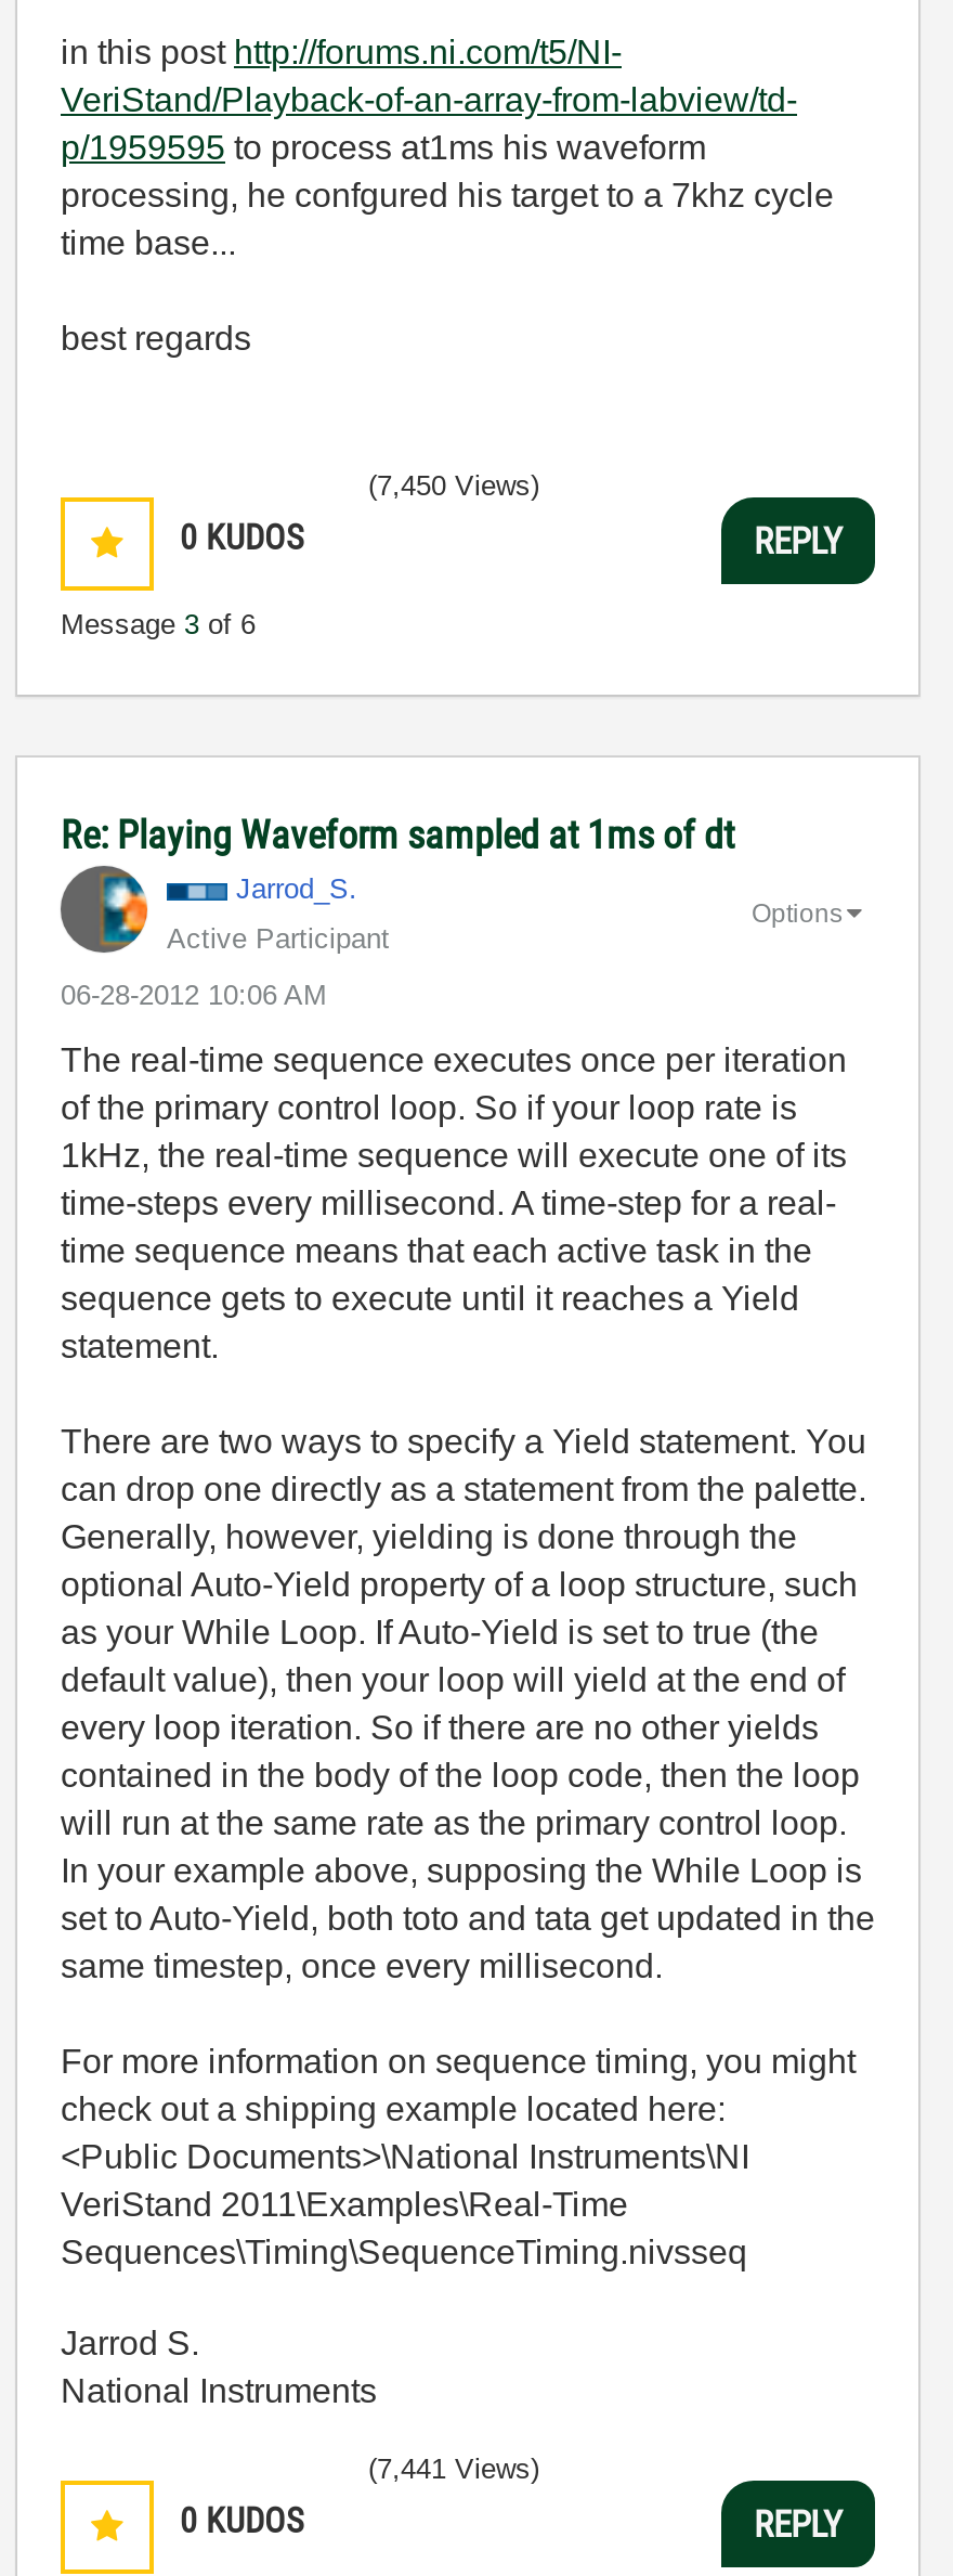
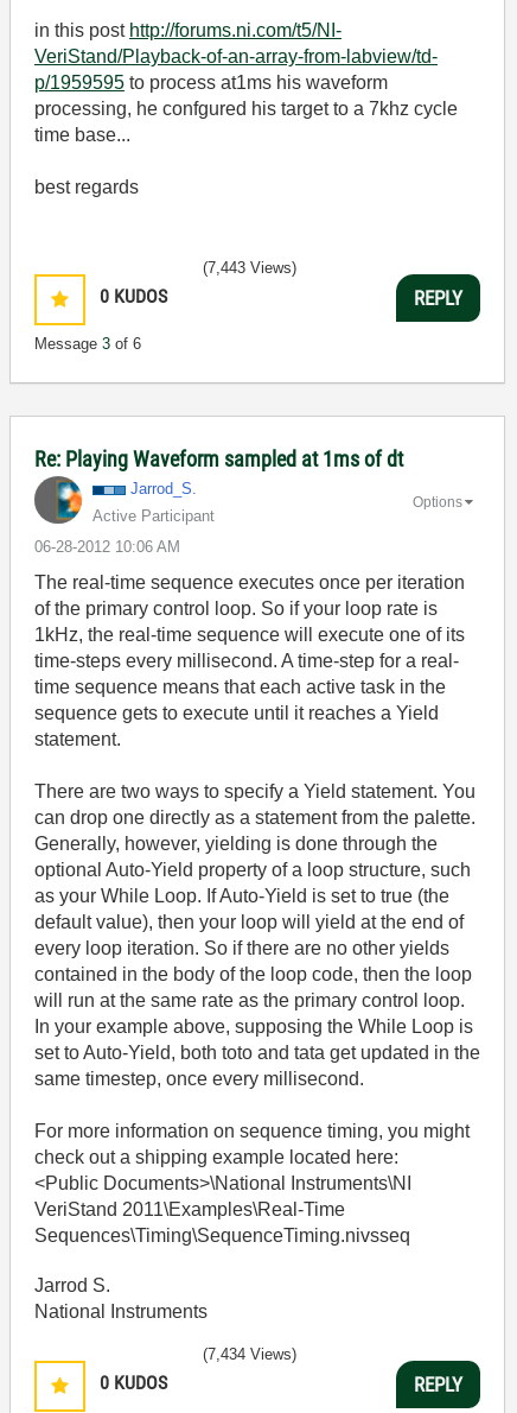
[368,469,539,502] (7,450 Views) -> [203,259,296,277] (7,443 Views)
[368,2452,539,2485] (7,441 Views) -> [203,1345,296,1363] (7,434 Views)

